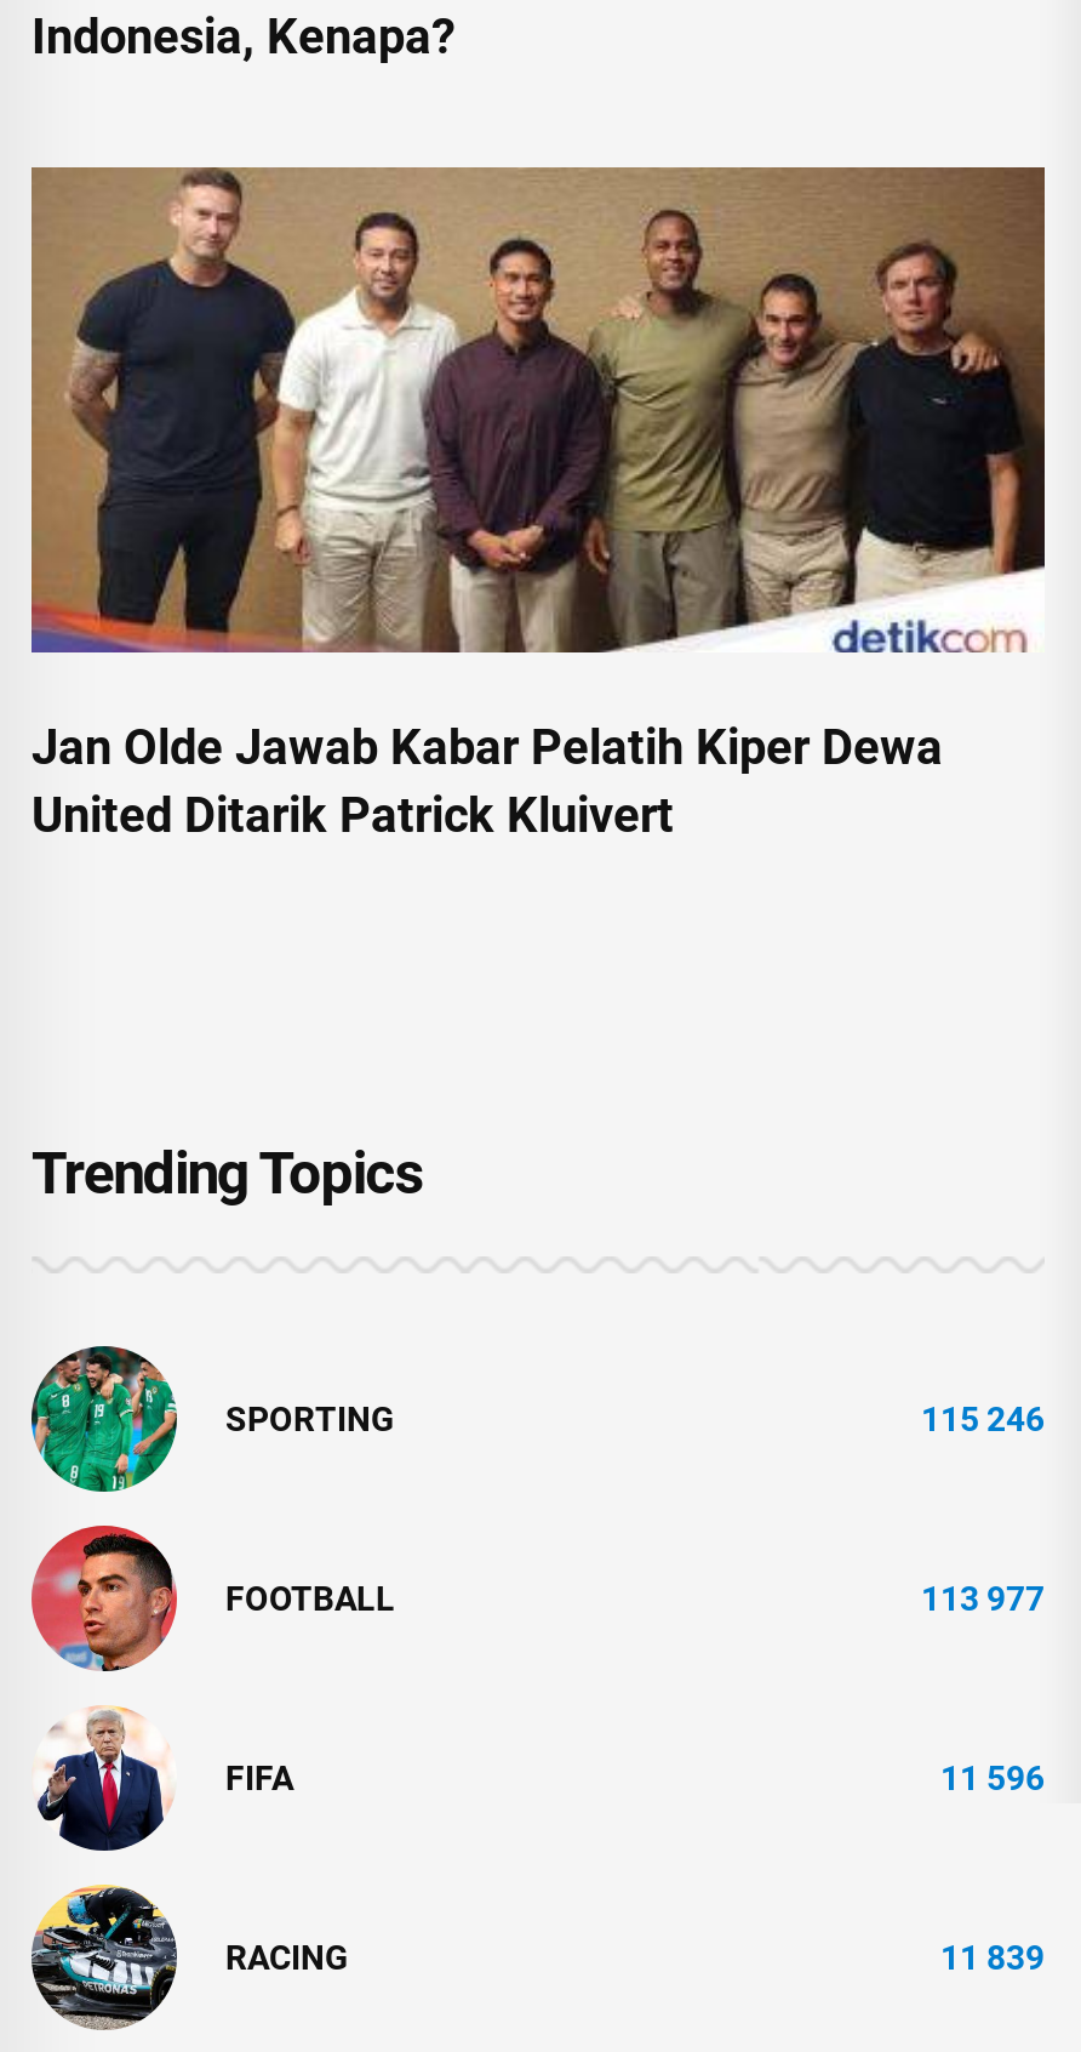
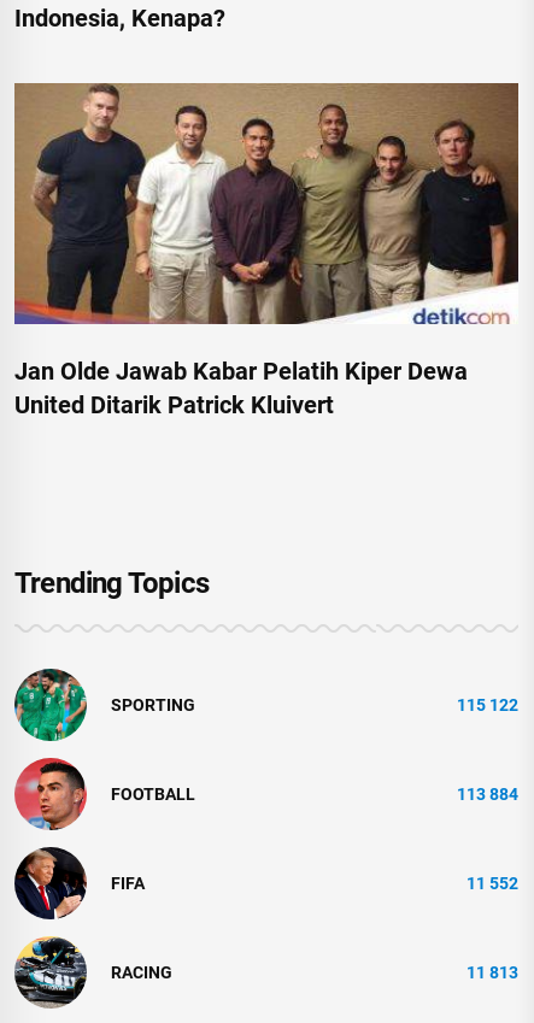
[921,1400,1045,1438] 115 246 -> [457,695,518,715] 115 122
[921,1579,1045,1618] 113 977 -> [457,784,518,804] 113 884
[32,1705,177,1851] [image] -> [13,846,88,919] [image]
[940,1759,1045,1797] 11 596 -> [466,874,518,893] 11 552
[940,1938,1045,1977] 11 839 -> [466,963,518,982] 11 813

